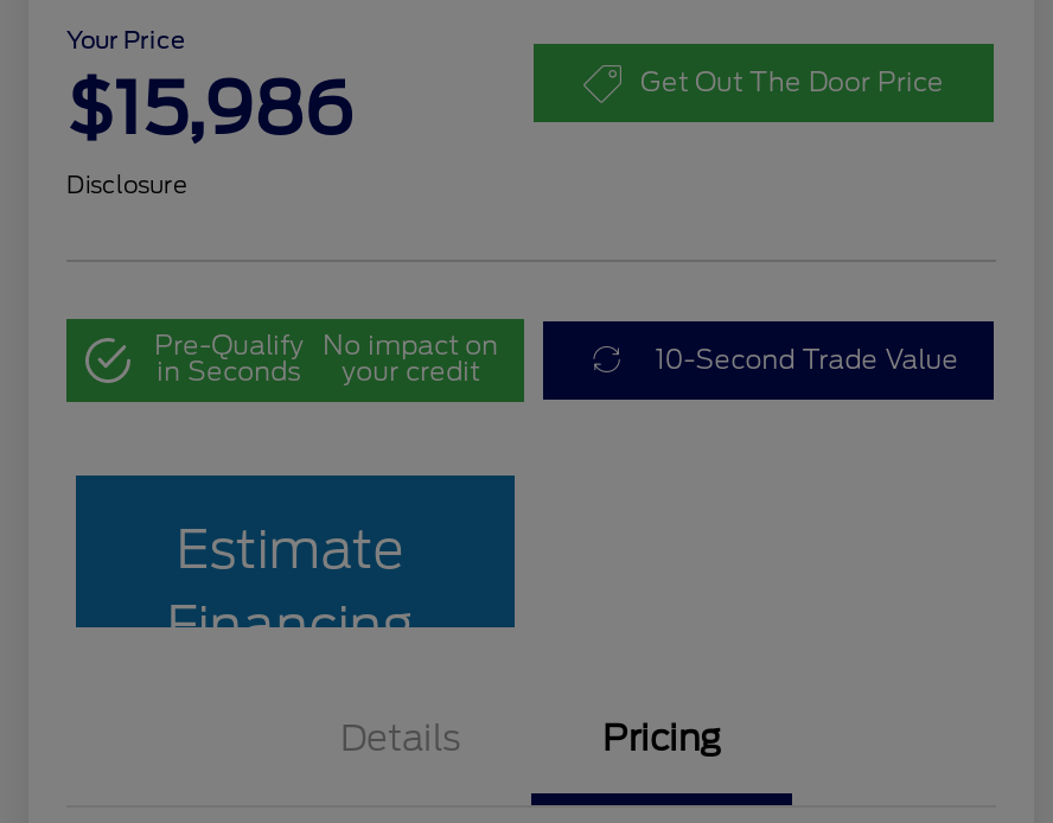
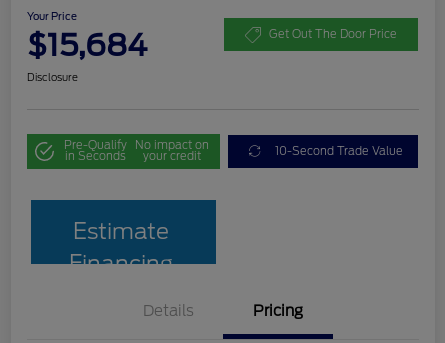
[66,65,353,150] $15,986 -> [27,27,147,63] $15,684

